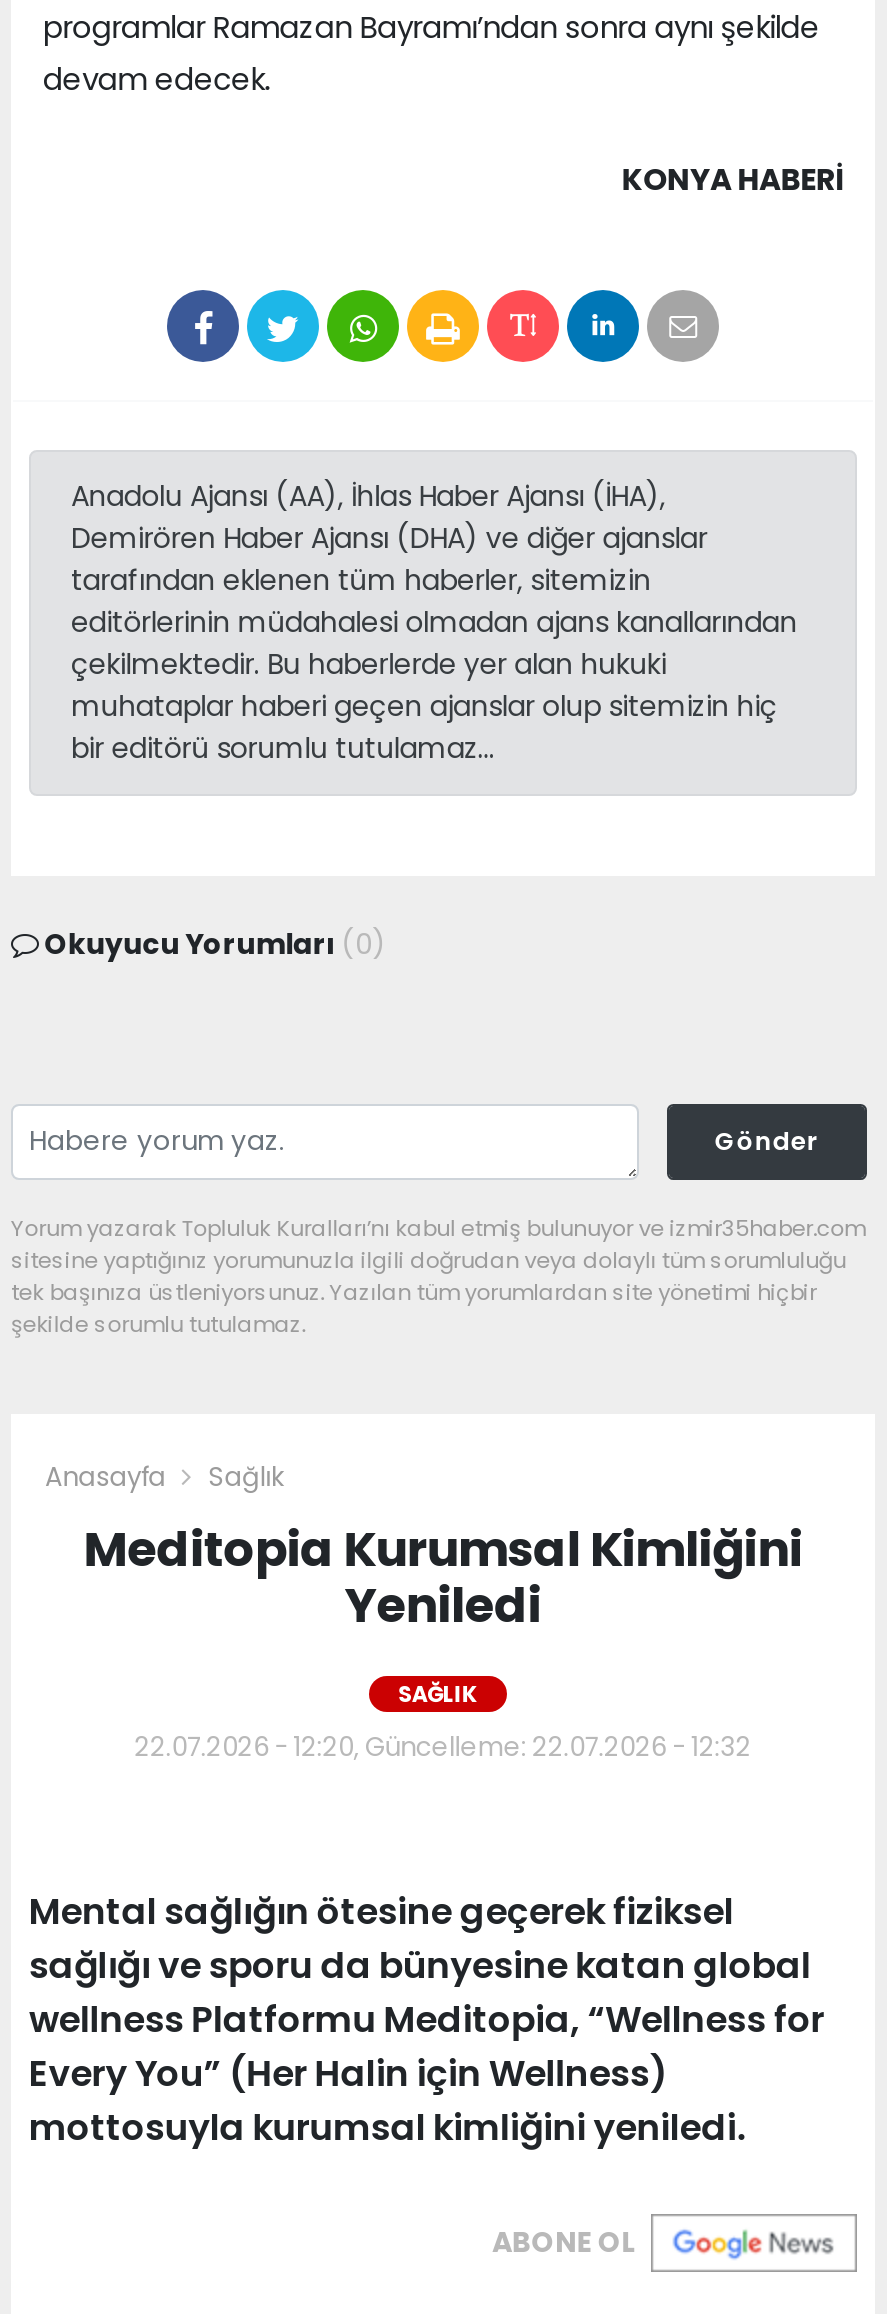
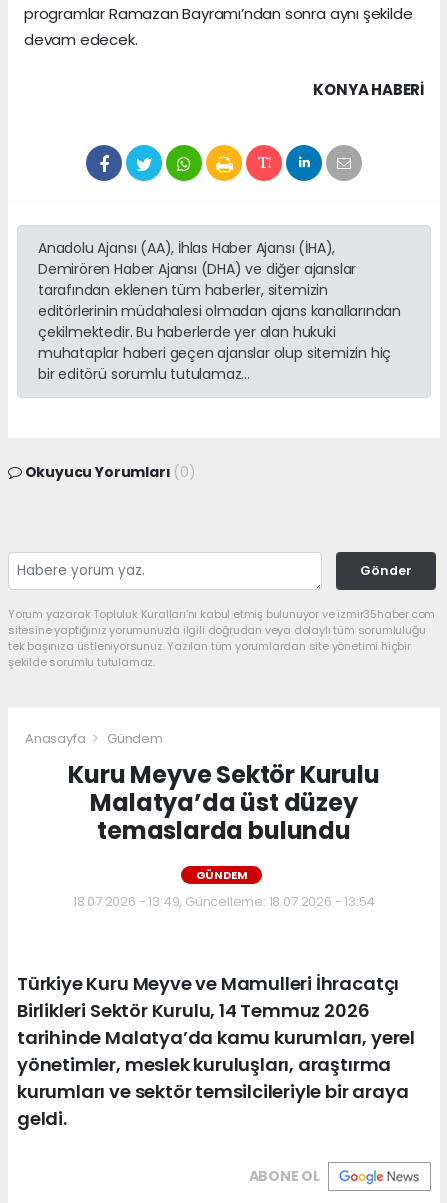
[83,1458,803,1638] Sağlık | Meditopia Kurumsal Kimliğini | Yeniledi -> [68,729,380,847] Gündem | Kuru Meyve Sektör Kurulu | Malatya’da üst düzey | temaslarda bulundu
[398,1678,478,1710] SAĞLIK -> [196,867,247,883] GÜNDEM
[135,1728,751,1766] 22.07.2026 - 12:20, Güncelleme: 22.07.2026 - 12:32 -> [73,892,375,911] 18.07.2026 - 13:49, Güncelleme: 18.07.2026 - 13:54
[29,1886,825,2152] Mental sağlığın ötesine geçerek fiziksel | sağlığı ve sporu da bünyesine katan global | wellness Platformu Meditopia, “Wellness for | Every You” (Her Halin için Wellness) | mottosuyla kurumsal kimliğini yeniledi. -> [17,971,415,1131] Türkiye Kuru Meyve ve Mamulleri İhracatçı | Birlikleri Sektör Kurulu, 14 Temmuz 2026 | tarihinde Malatya’da kamu kurumları, yerel | yönetimler, meslek kuruluşları, araştırma | kurumları ve sektör temsilcileriyle bir araya | geldi.

